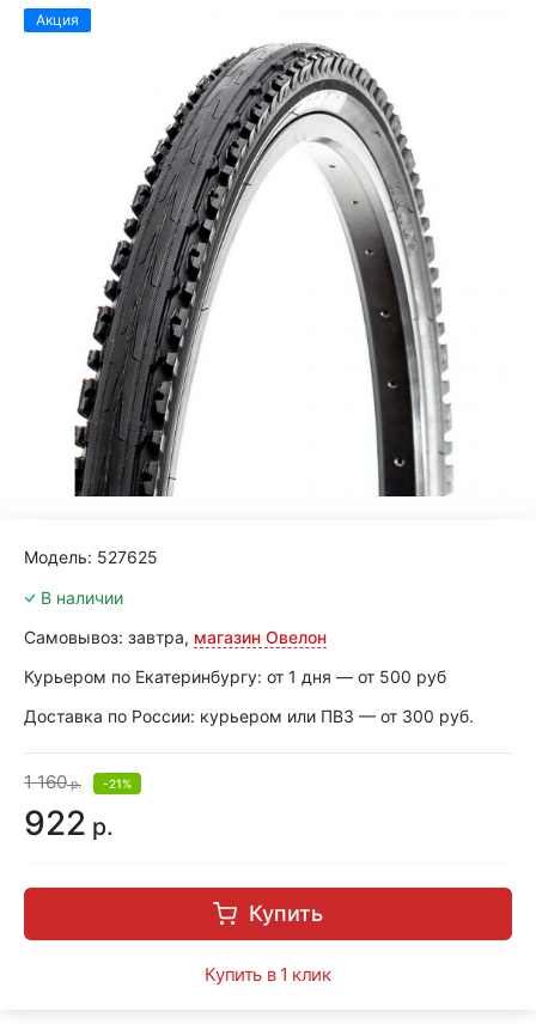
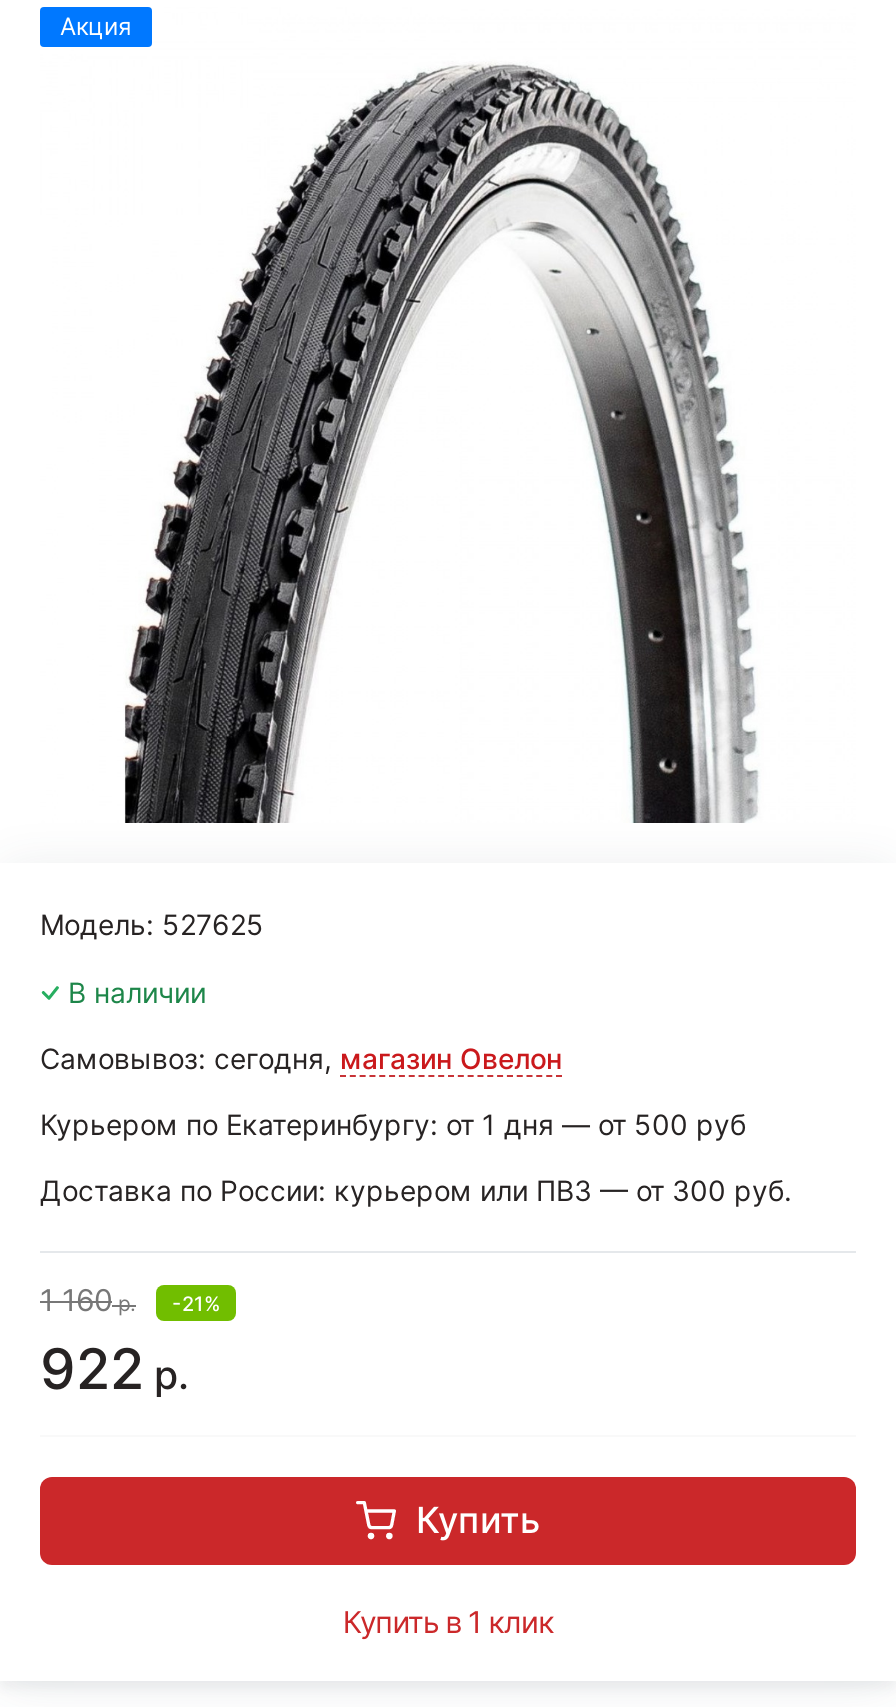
[24,627,327,647] Самовывоз: завтра, магазин Овелон -> [40,1041,562,1075] Самовывоз: сегодня, магазин Овелон

